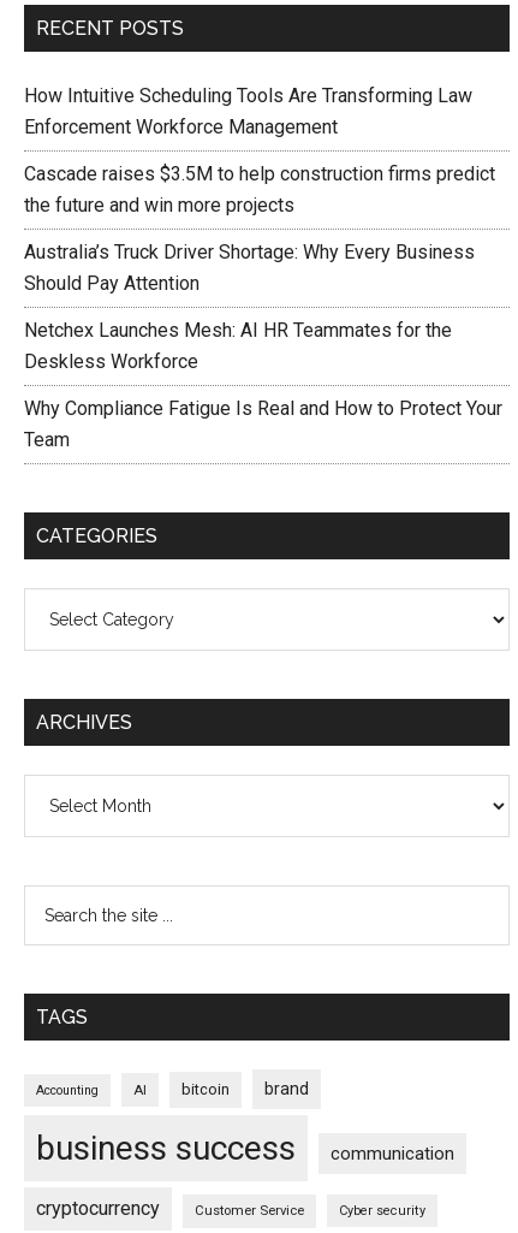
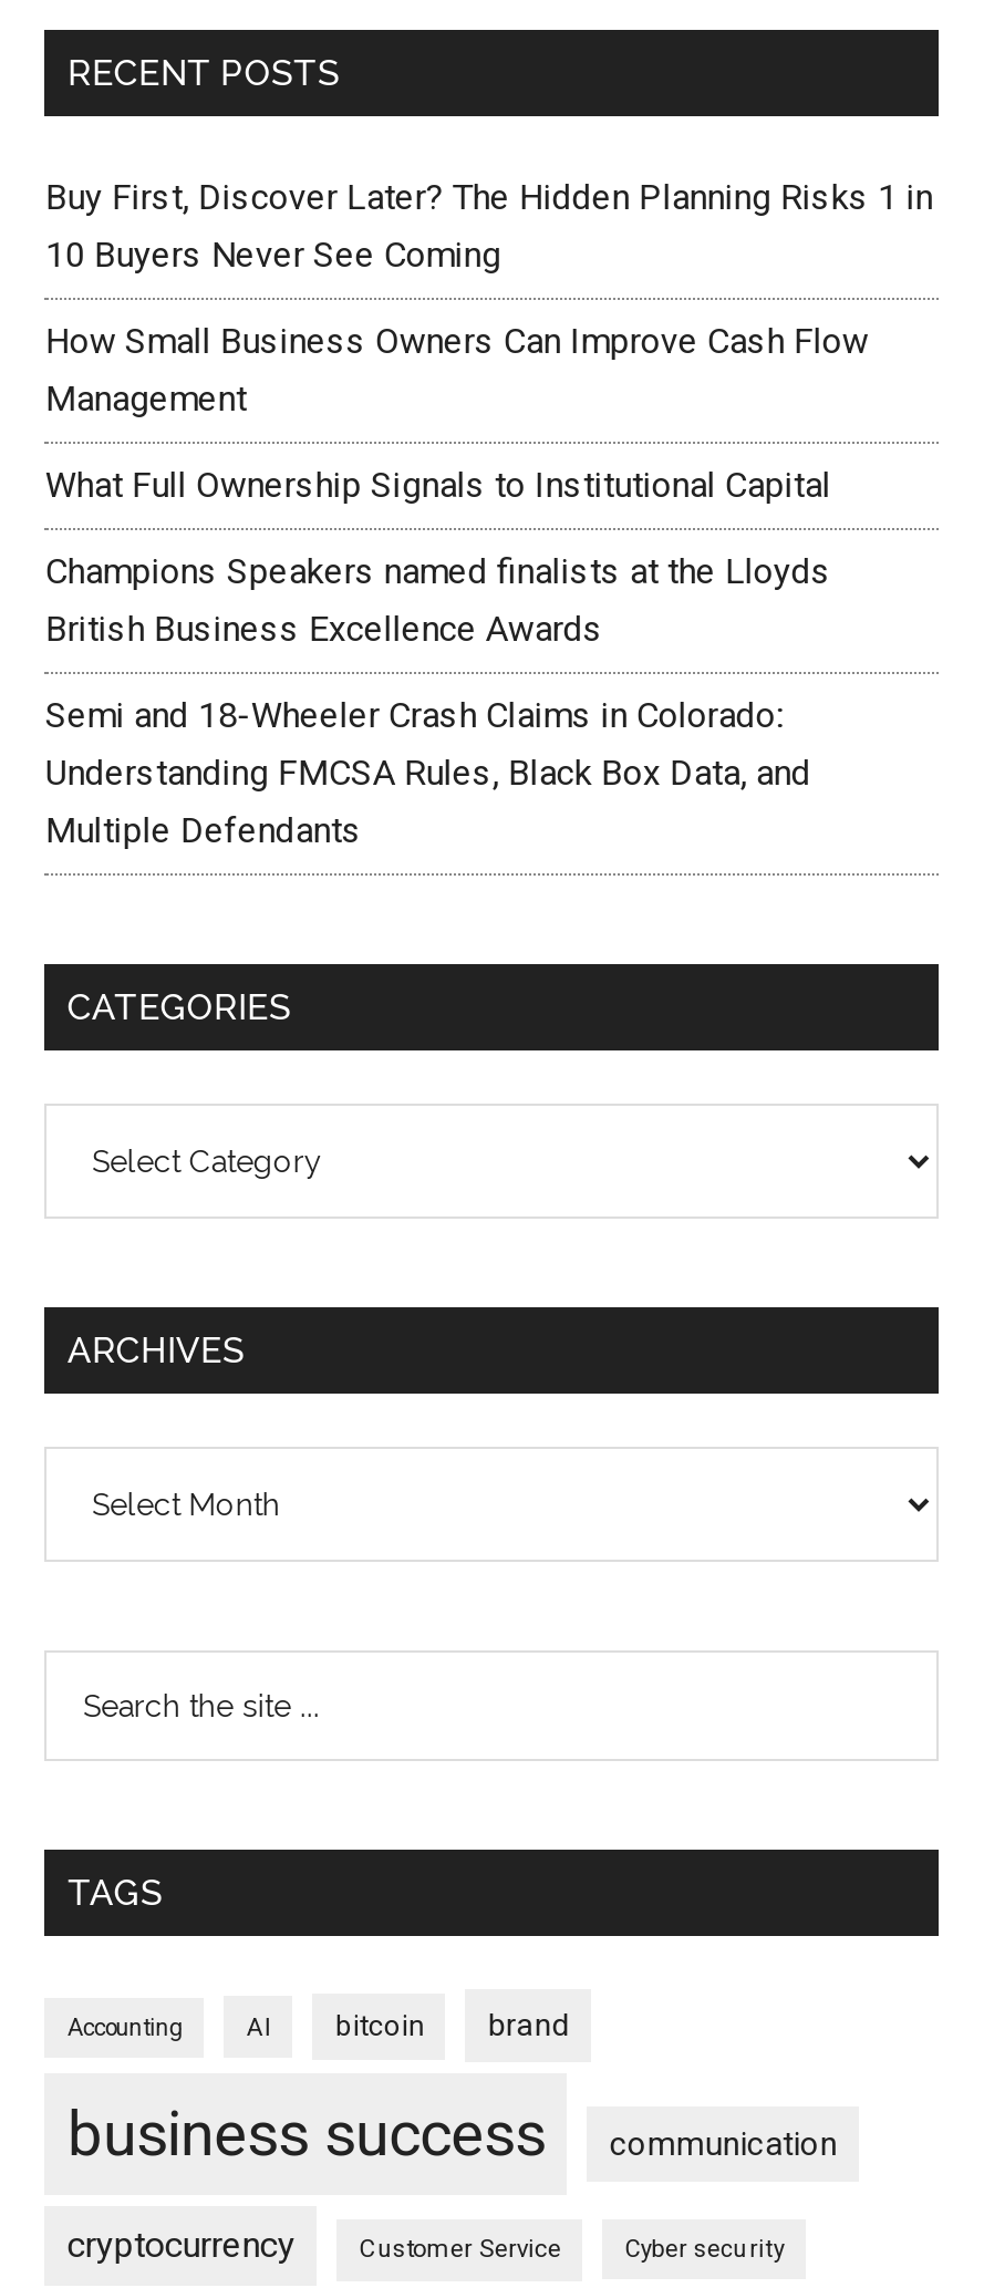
[25,85,473,139] How Intuitive Scheduling Tools Are Transforming Law | Enforcement Workforce Management -> [45,177,933,277] Buy First, Discover Later? The Hidden Planning Risks 1 in | 10 Buyers Never See Coming
[25,163,496,217] Cascade raises $3.5M to help construction firms predict | the future and win more projects -> [45,321,869,420] How Small Business Owners Can Improve Cash Flow | Management
[25,241,475,295] Australia’s Truck Driver Shortage: Why Every Business | Should Pay Attention -> [45,465,831,507] What Full Ownership Signals to Institutional Capital
[25,319,452,373] Netchex Launches Mesh: AI HR Teammates for the | Deskless Workforce -> [45,551,831,651] Champions Speakers named finalists at the Lloyds | British Business Excellence Awards
[25,397,503,452] Why Compliance Fatigue Is Real and How to Protect Your | Team -> [45,695,811,852] Semi and 18-Wheeler Crash Claims in Colorado: | Understanding FMCSA Rules, Black Box Data, and | Multiple Defendants

